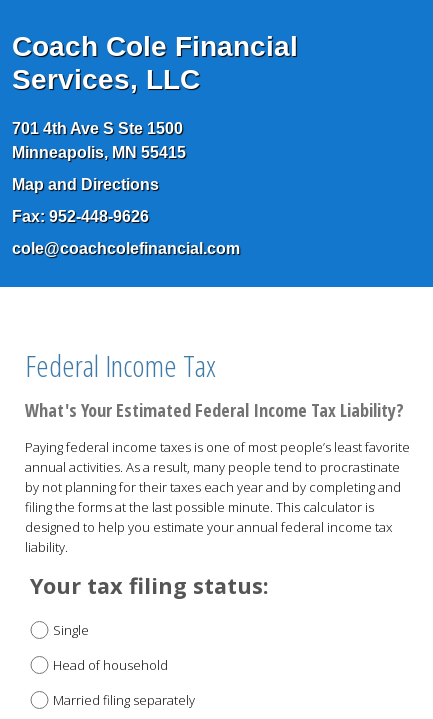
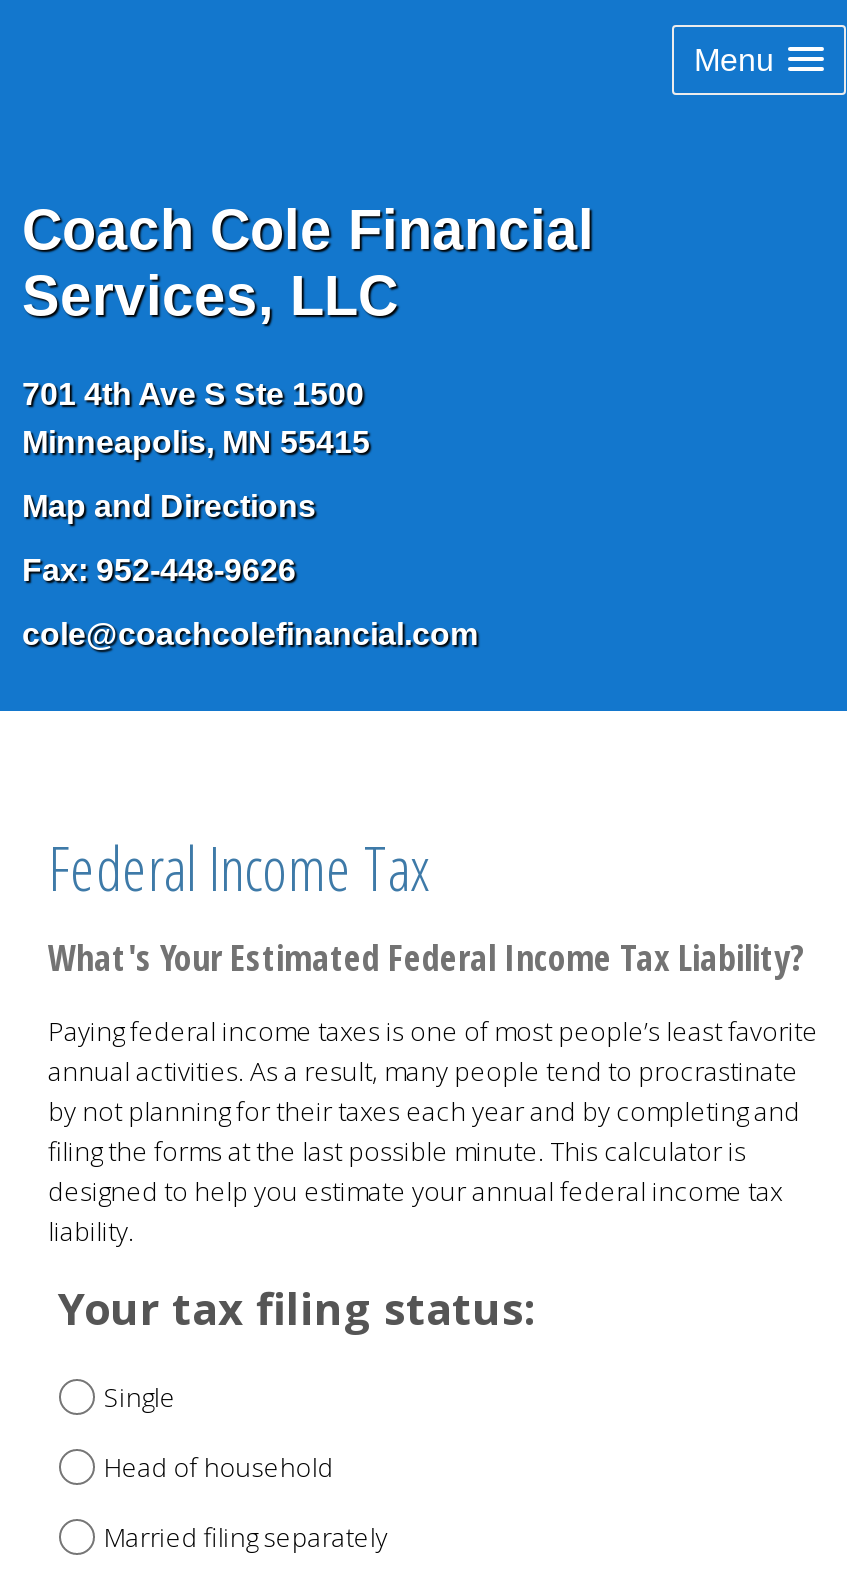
none -> [694,43,774,77] Menu

